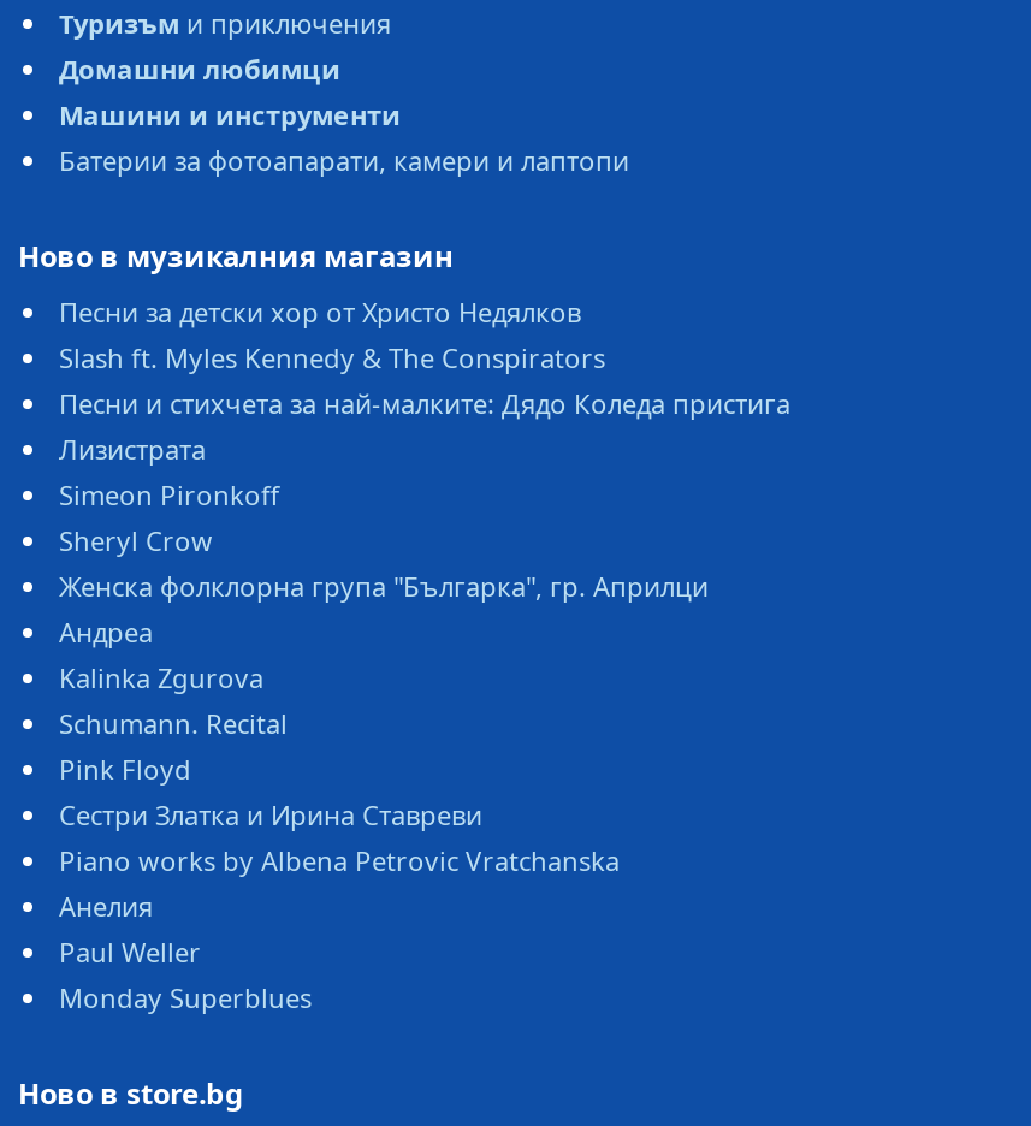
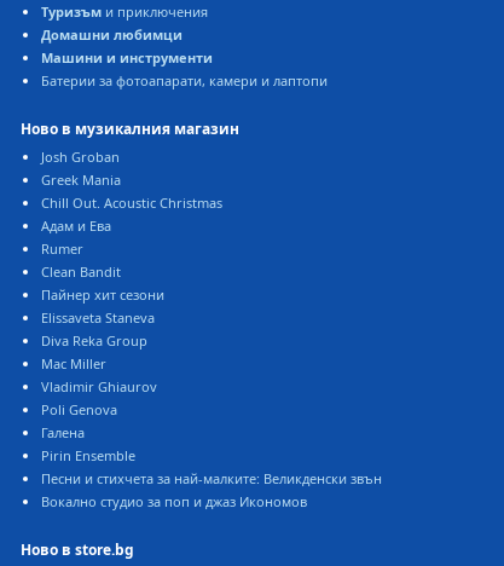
[59,294,790,1015] Песни за детски хор от Христо Недялков | Slash ft. Myles Kennedy & The Conspirators | Песни и стихчета за най-малките: Дядо Коледа пристига | Лизистрата | Simeon Pironkoff | Sheryl Crow | Женска фолклорна група "Българка", гр. Априлци | Андреа | Kalinka Zgurova | Schumann. Recital | Pink Floyd | Сестри Златка и Ирина Ставреви | Piano works by Albena Petrovic Vratchanska | Анелия | Paul Weller | Monday Superblues -> [41,148,382,510] Josh Groban | Greek Mania | Chill Out. Acoustic Christmas | Адам и Ева | Rumer | Clean Bandit | Пайнер хит сезони | Elissaveta Staneva | Diva Reka Group | Mac Miller | Vladimir Ghiaurov | Poli Genova | Галена | Pirin Ensemble | Песни и стихчета за най-малките: Великденски звън | Вокално студио за поп и джаз Икономов

